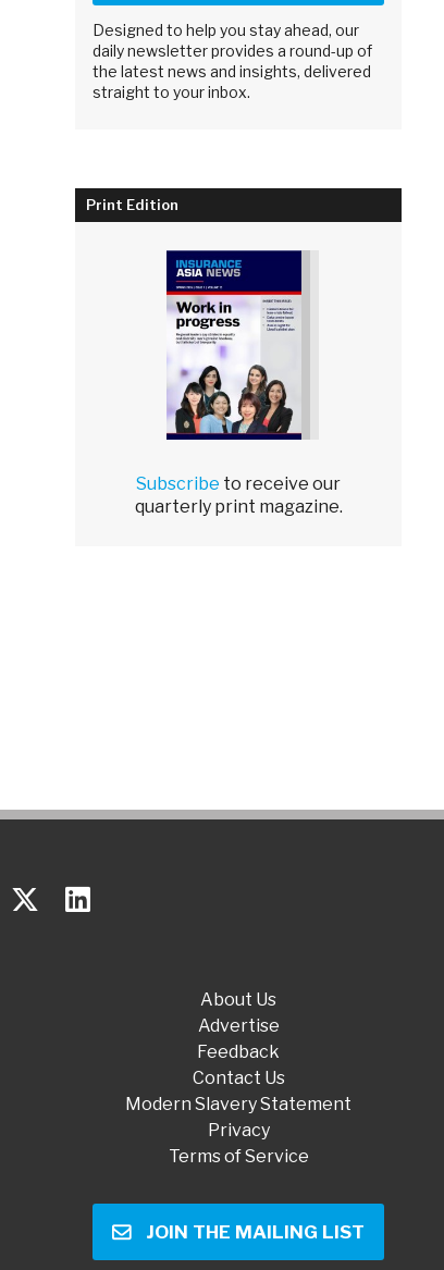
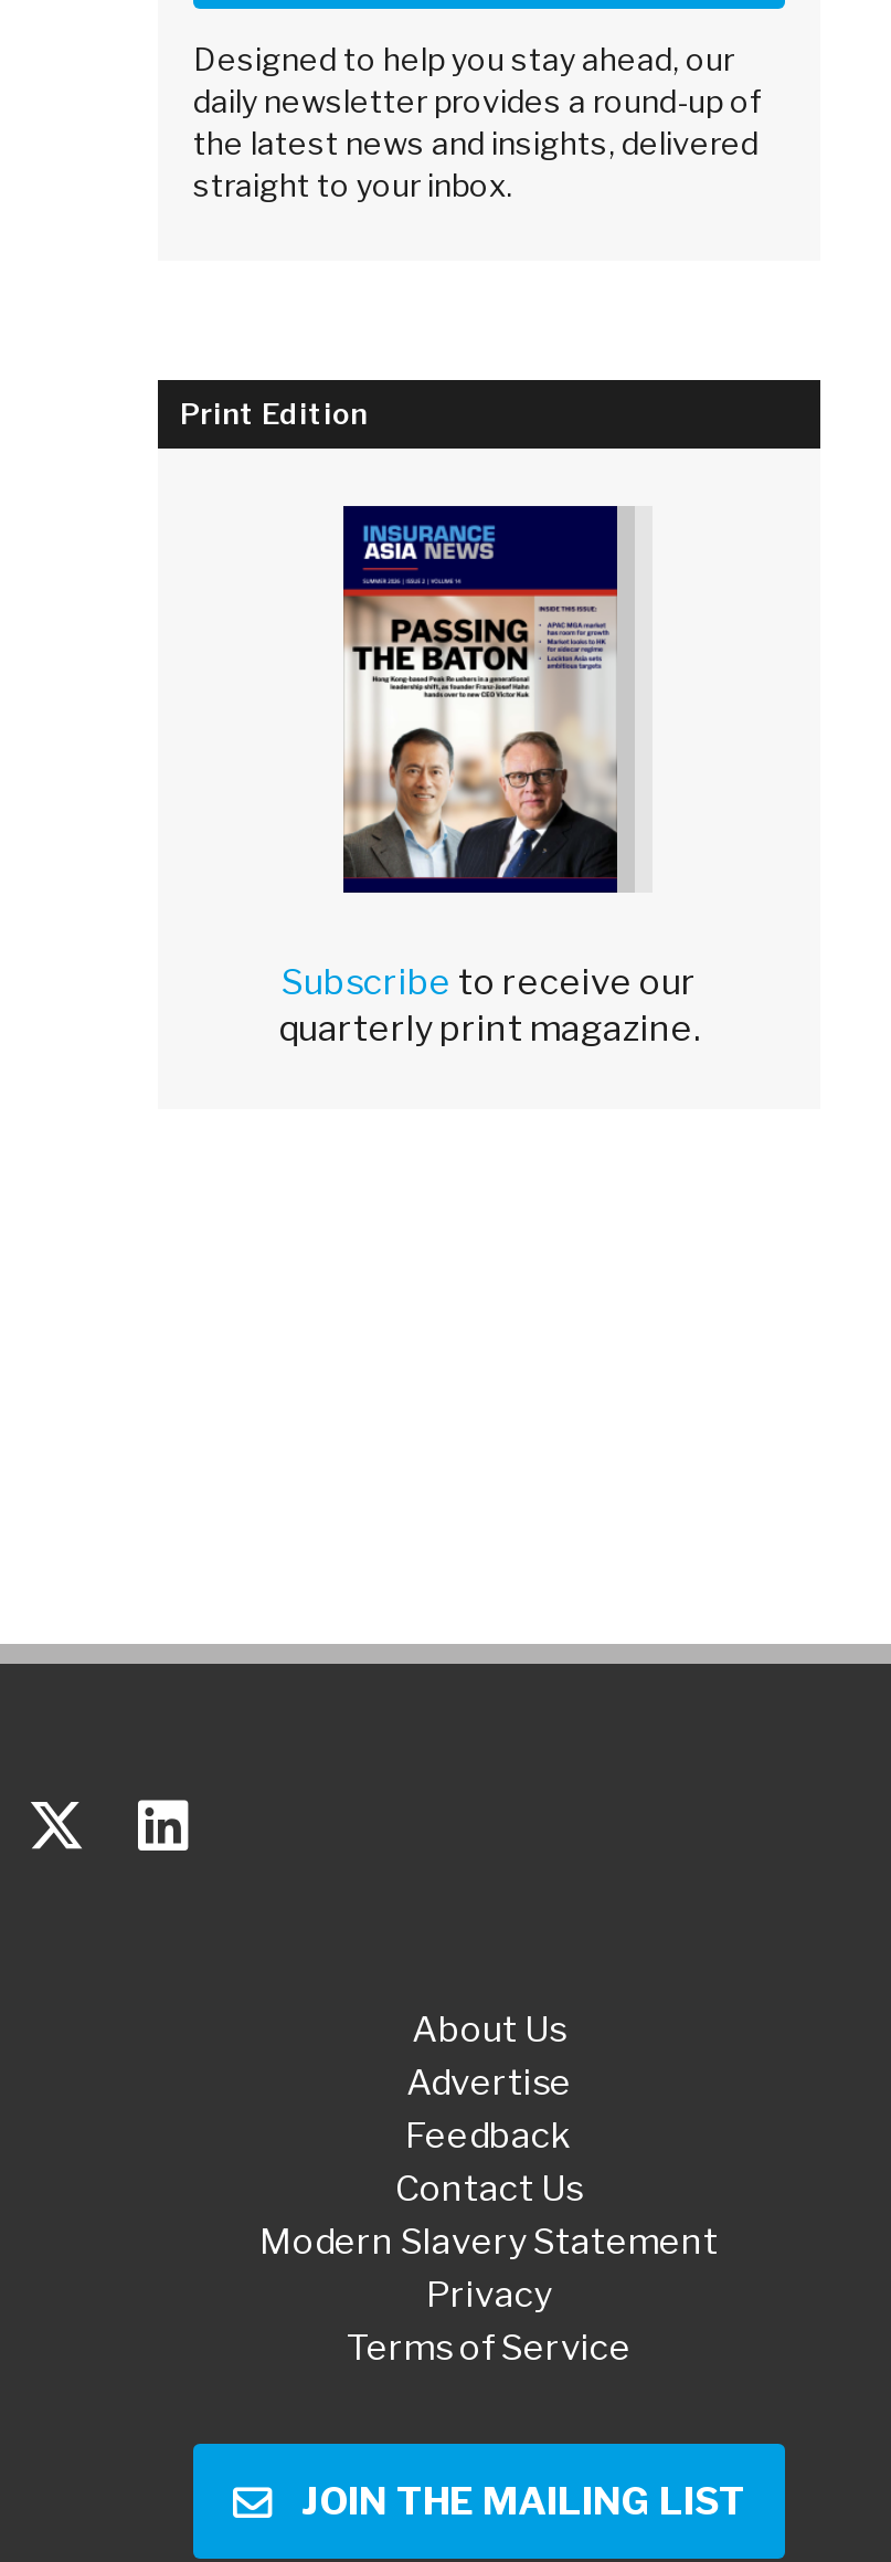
[166,293,301,434] [image] -> [341,592,619,877] [image]

